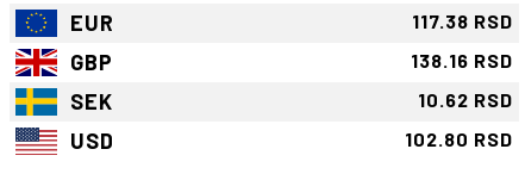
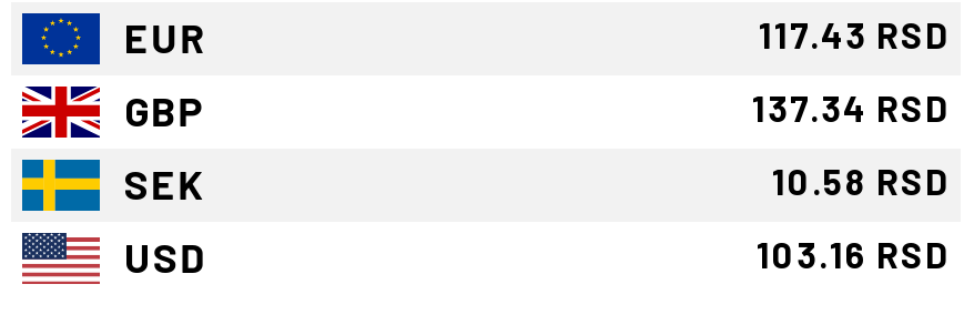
[412,9,513,32] 117.38 RSD -> [759,13,950,55] 117.43 RSD
[411,49,513,71] 138.16 RSD -> [752,86,950,128] 137.34 RSD
[418,88,513,110] 10.62 RSD -> [772,159,950,201] 10.58 RSD
[405,127,513,150] 102.80 RSD -> [757,232,950,274] 103.16 RSD

